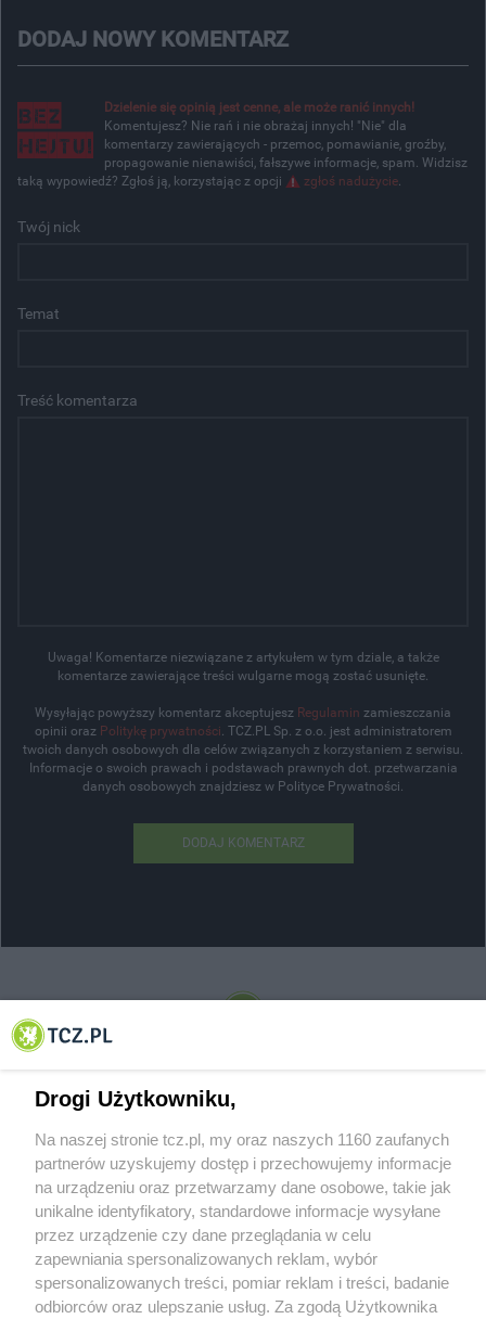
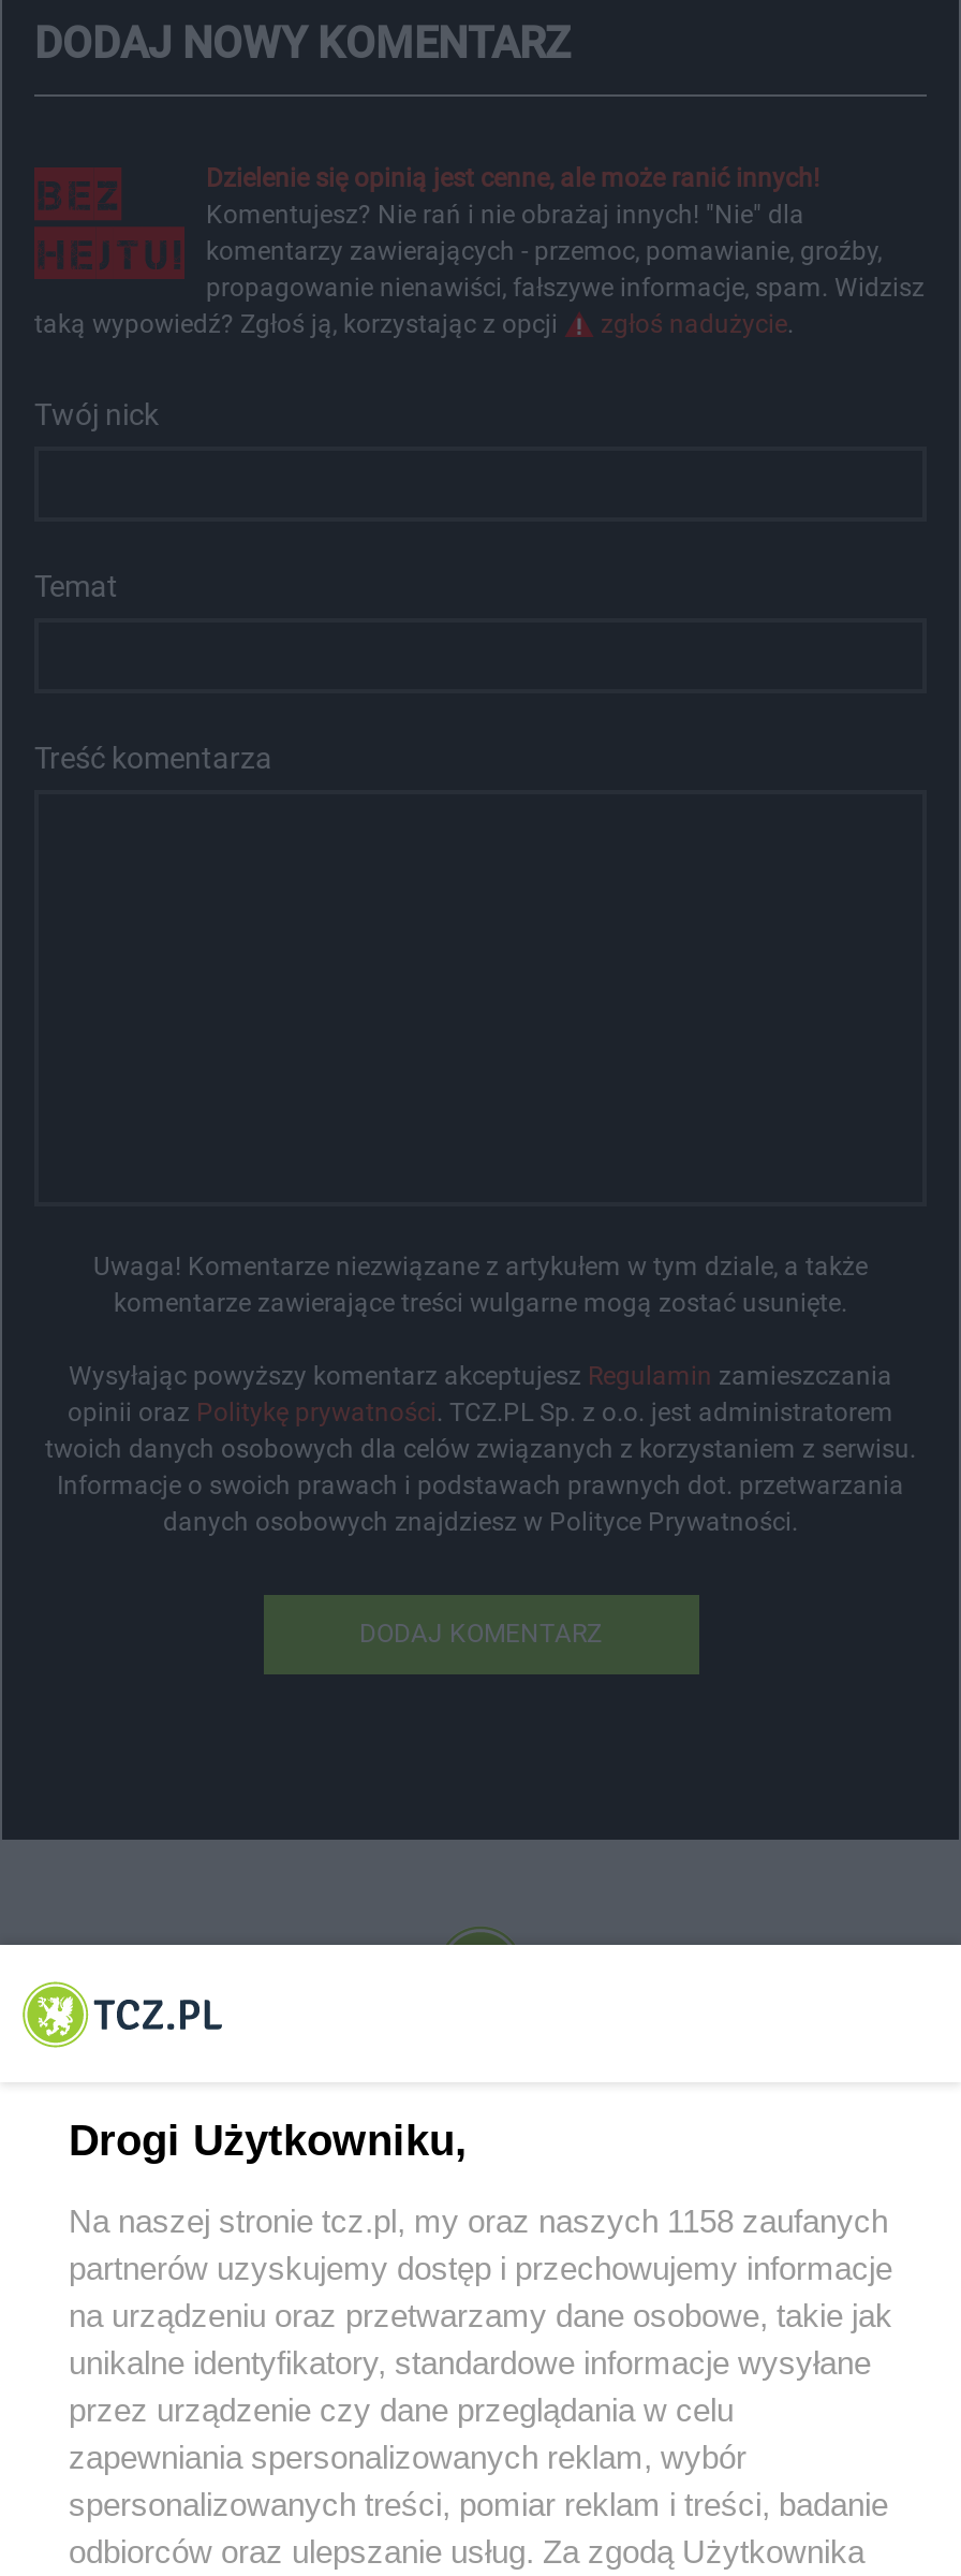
[35,1130,449,1149] Na naszej stronie tcz.pl, my oraz naszych 1160 zaufanych -> [69,2202,888,2239] Na naszej stronie tcz.pl, my oraz naszych 1158 zaufanych

